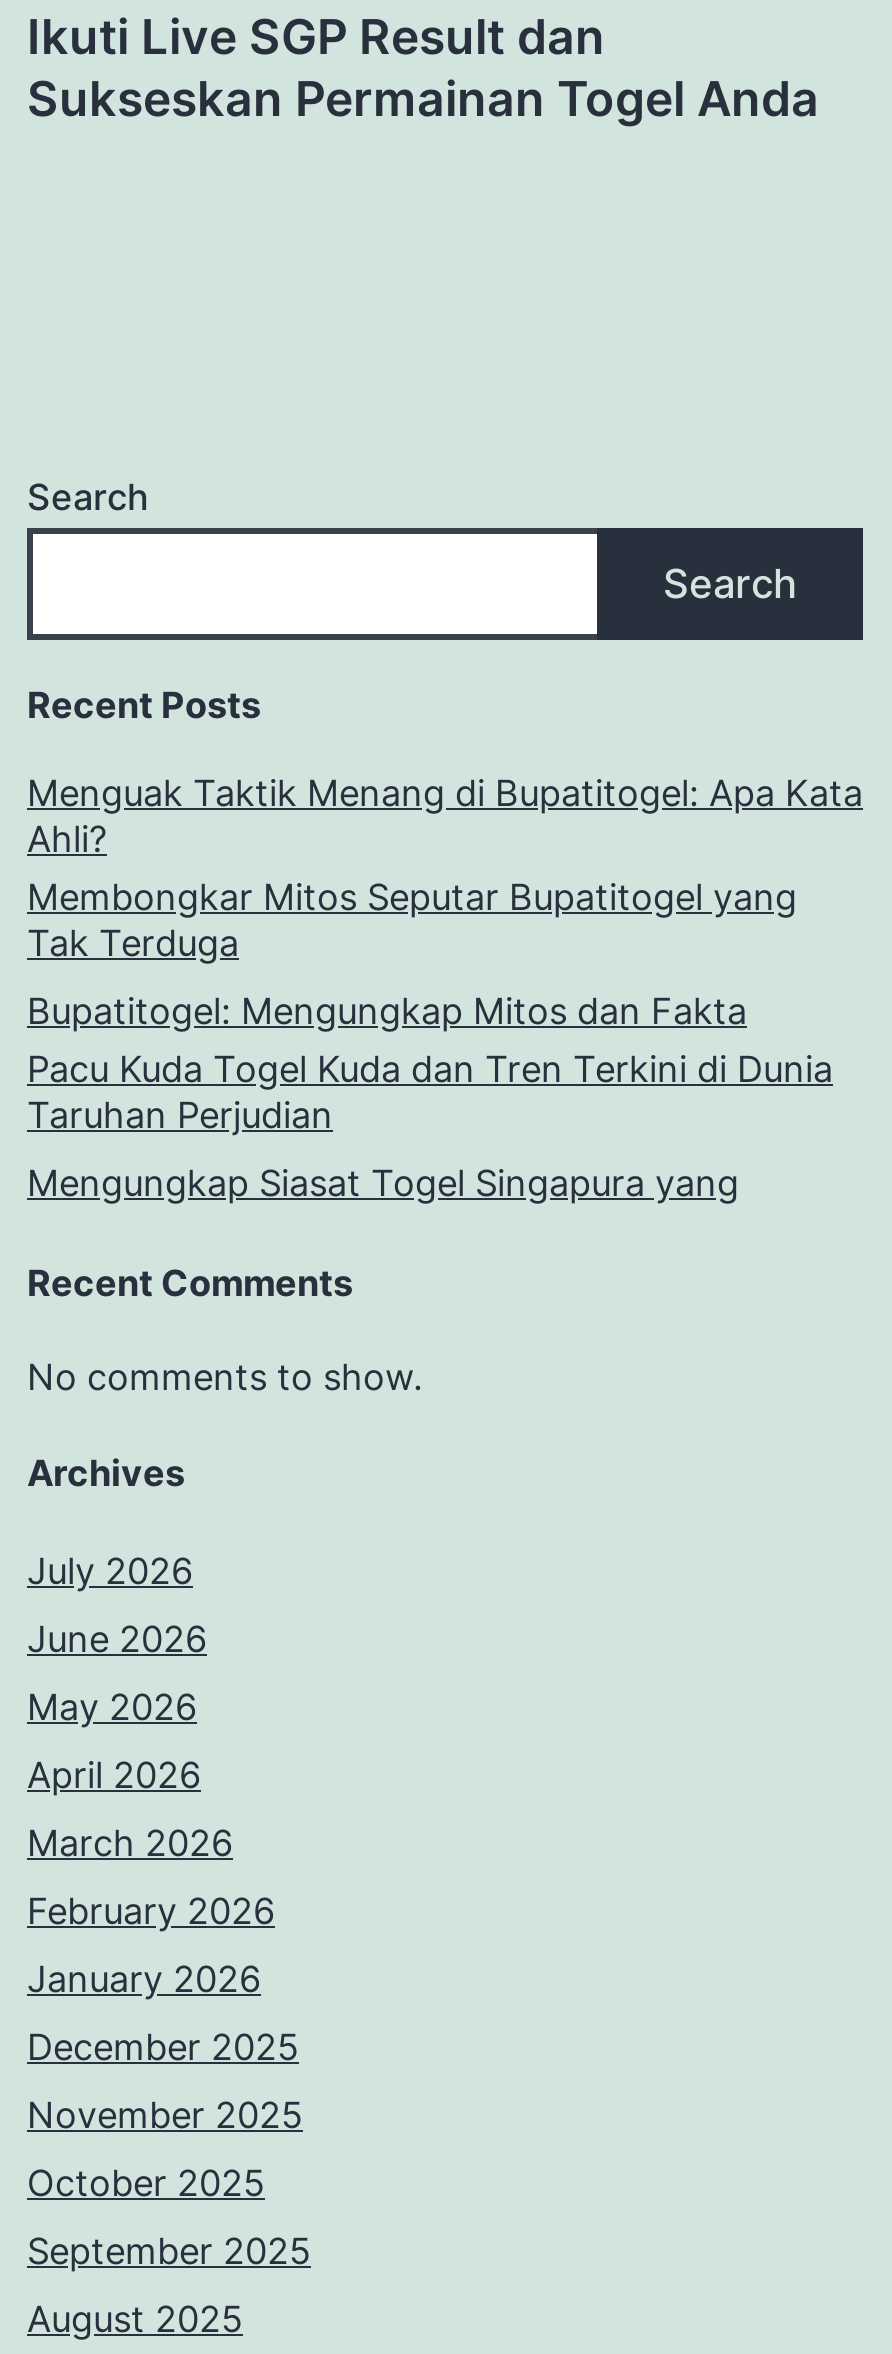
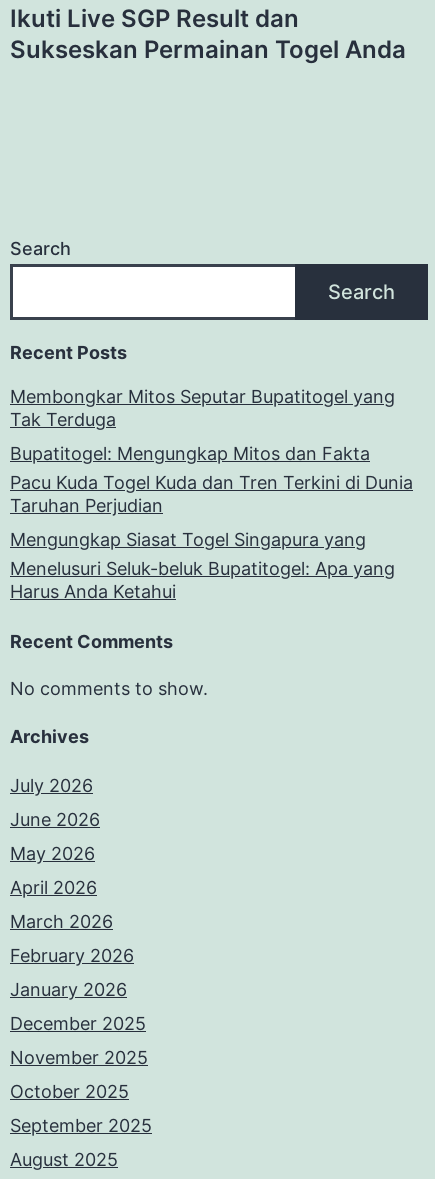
[27,773,863,861] Menguak Taktik Menang di Bupatitogel: Apa Kata | Ahli? -> none
moved [27,877,833,1205] -> [10,386,413,550]: Membongkar Mitos Seputar Bupatitogel yang | Tak Terduga | Bupatitogel: Mengungkap Mitos dan Fakta | Pacu Kuda Togel Kuda dan Tren Terkini di Dunia | Taruhan Perjudian | Mengungkap Siasat Togel Singapura yang
none -> [10,558,395,602] Menelusuri Seluk-beluk Bupatitogel: Apa yang | Harus Anda Ketahui

